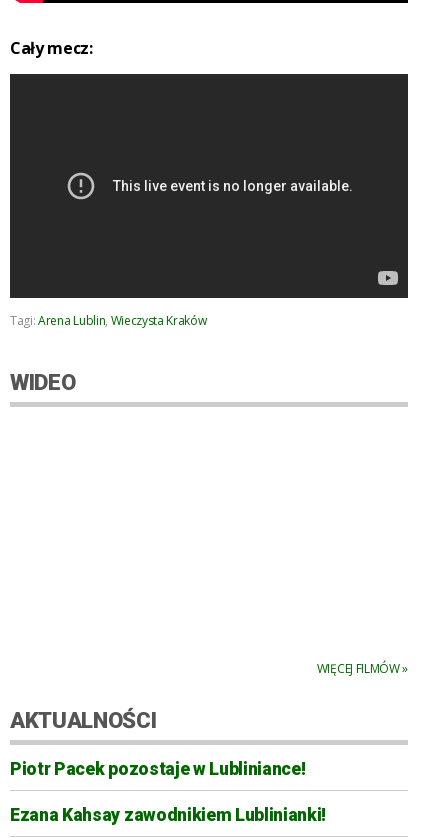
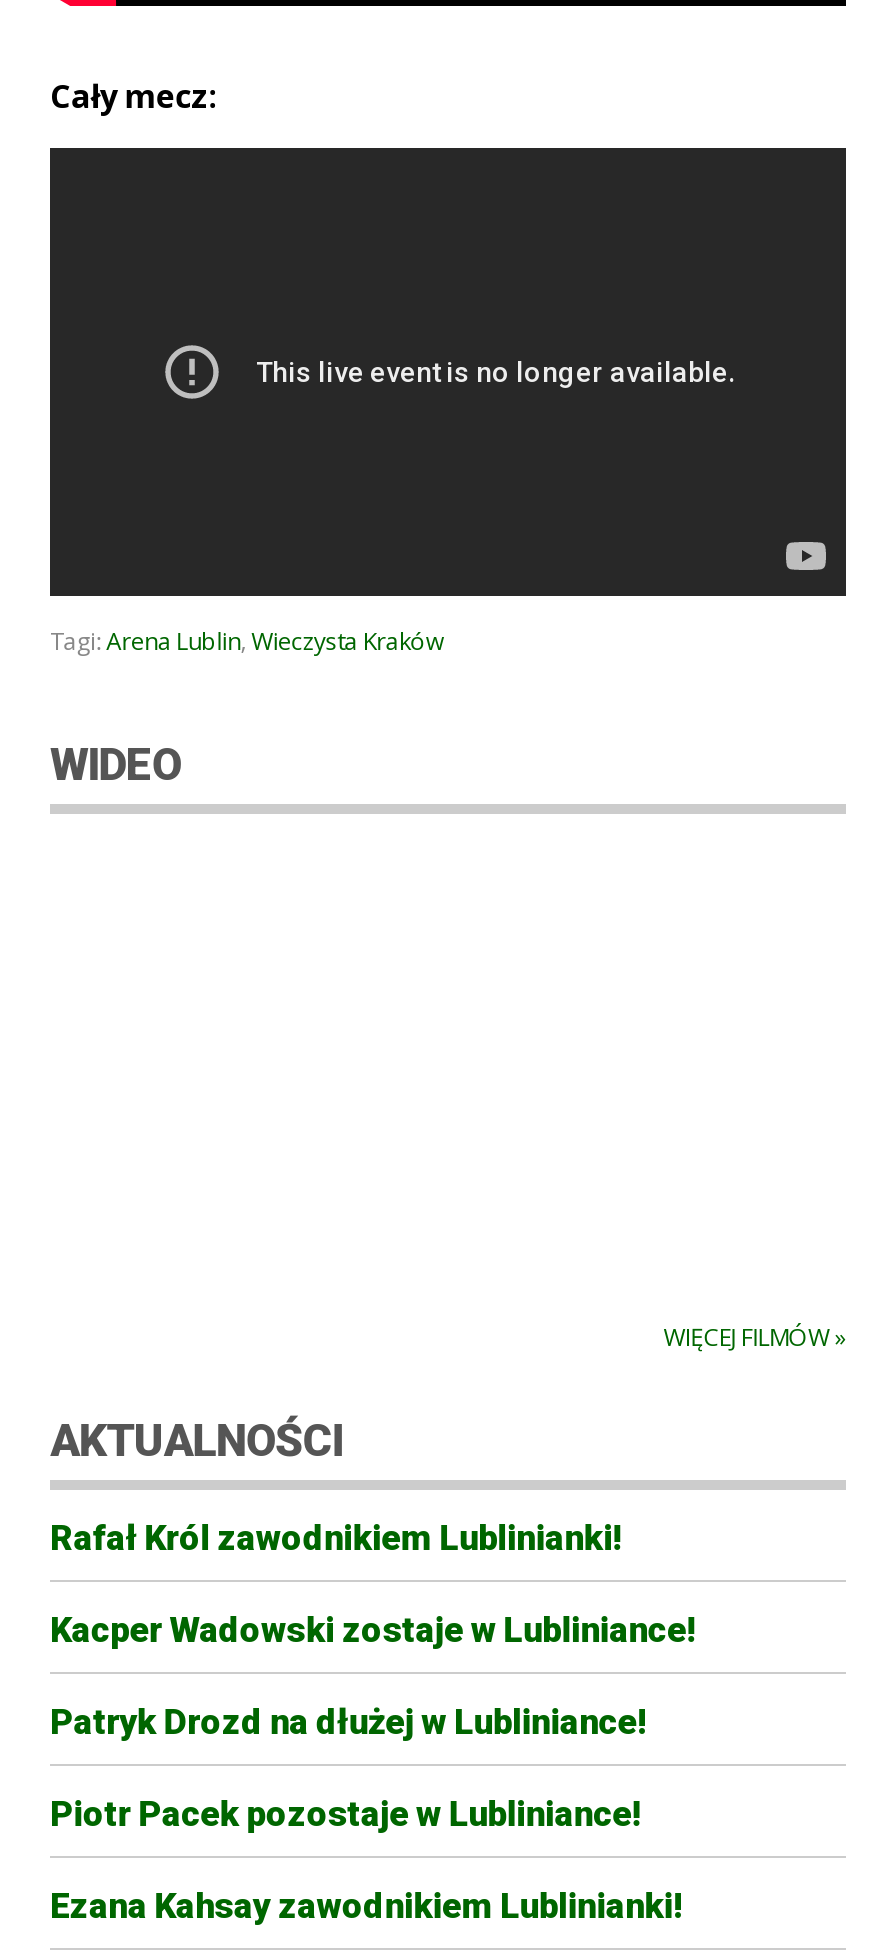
none -> [50,1518,696,1742] Rafał Król zawodnikiem Lublinianki! | Kacper Wadowski zostaje w Lubliniance! | Patryk Drozd na dłużej w Lubliniance!

